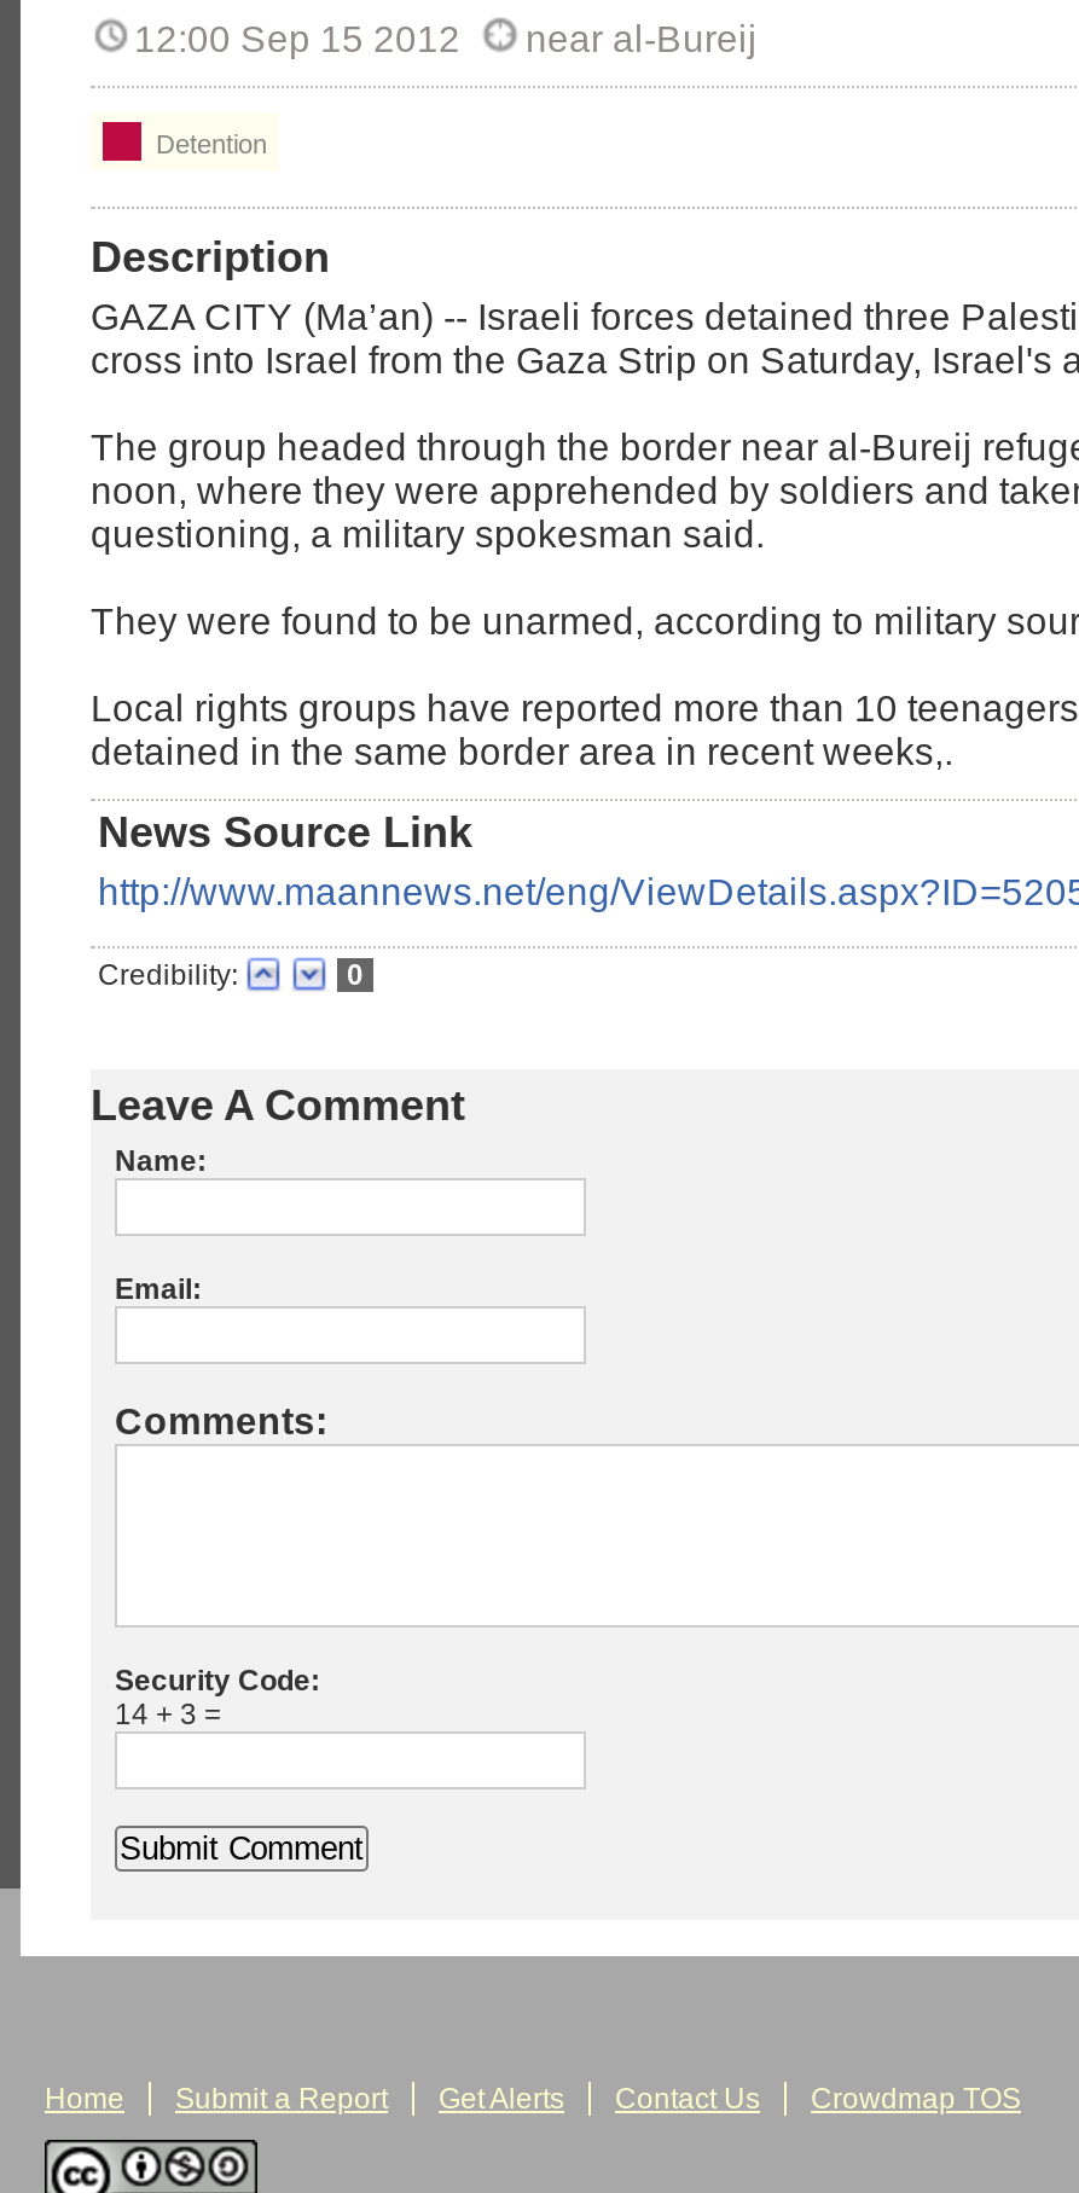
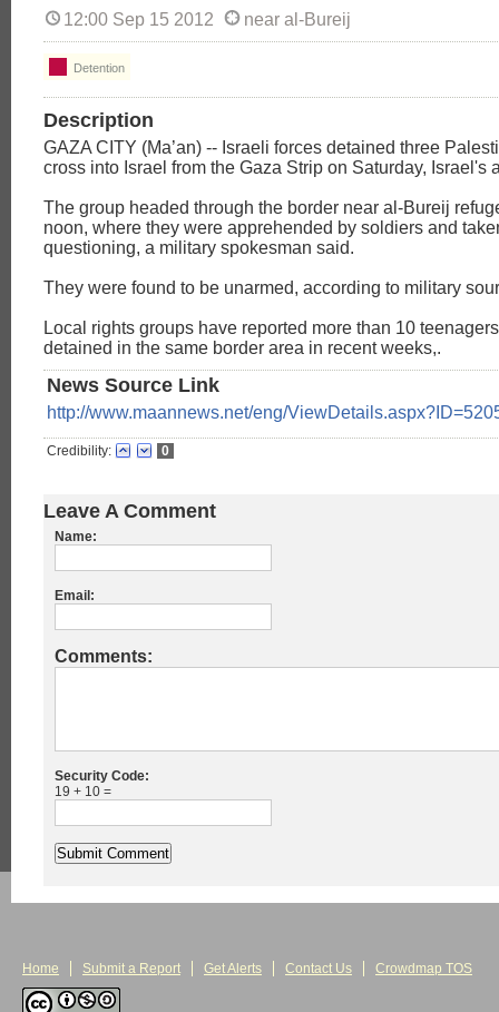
[115,1698,221,1731] 14 + 3 = -> [55,784,111,799] 19 + 10 =

